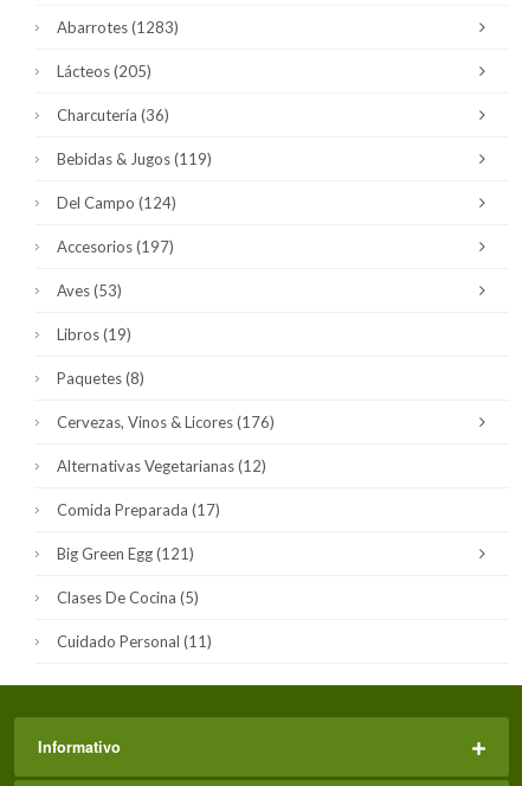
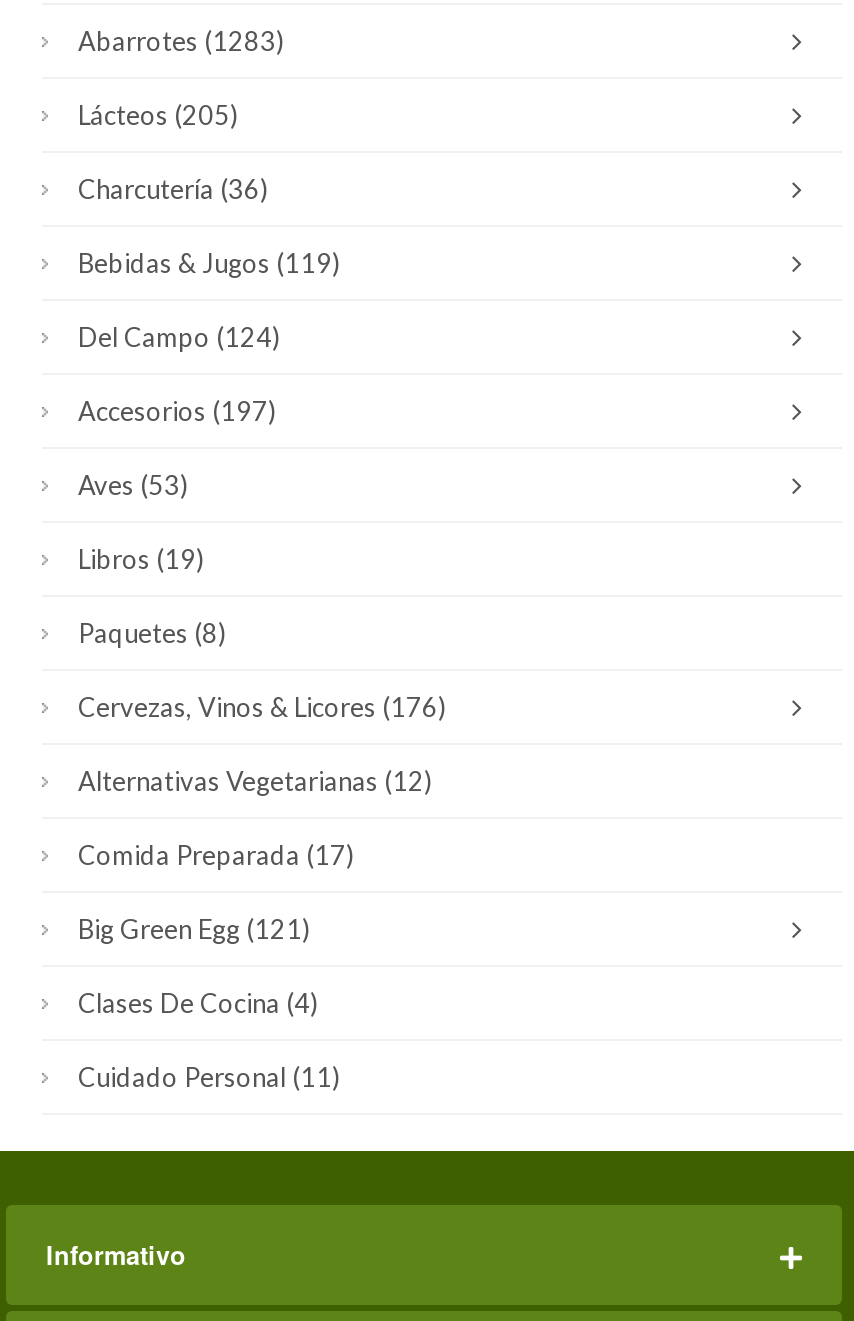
[57,588,199,607] Clases De Cocina (5) -> [78,987,318,1019] Clases De Cocina (4)

